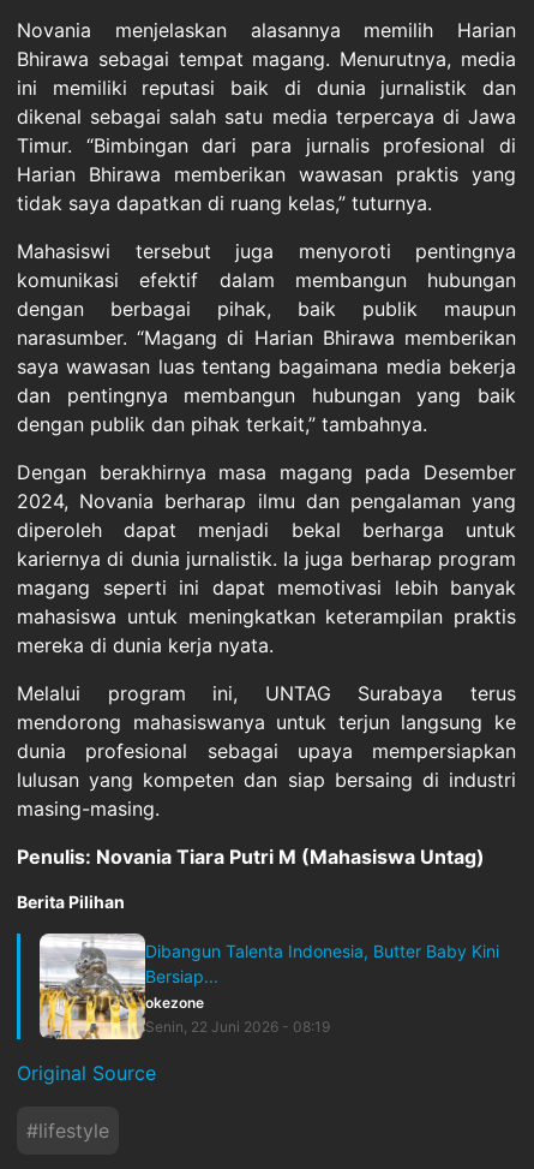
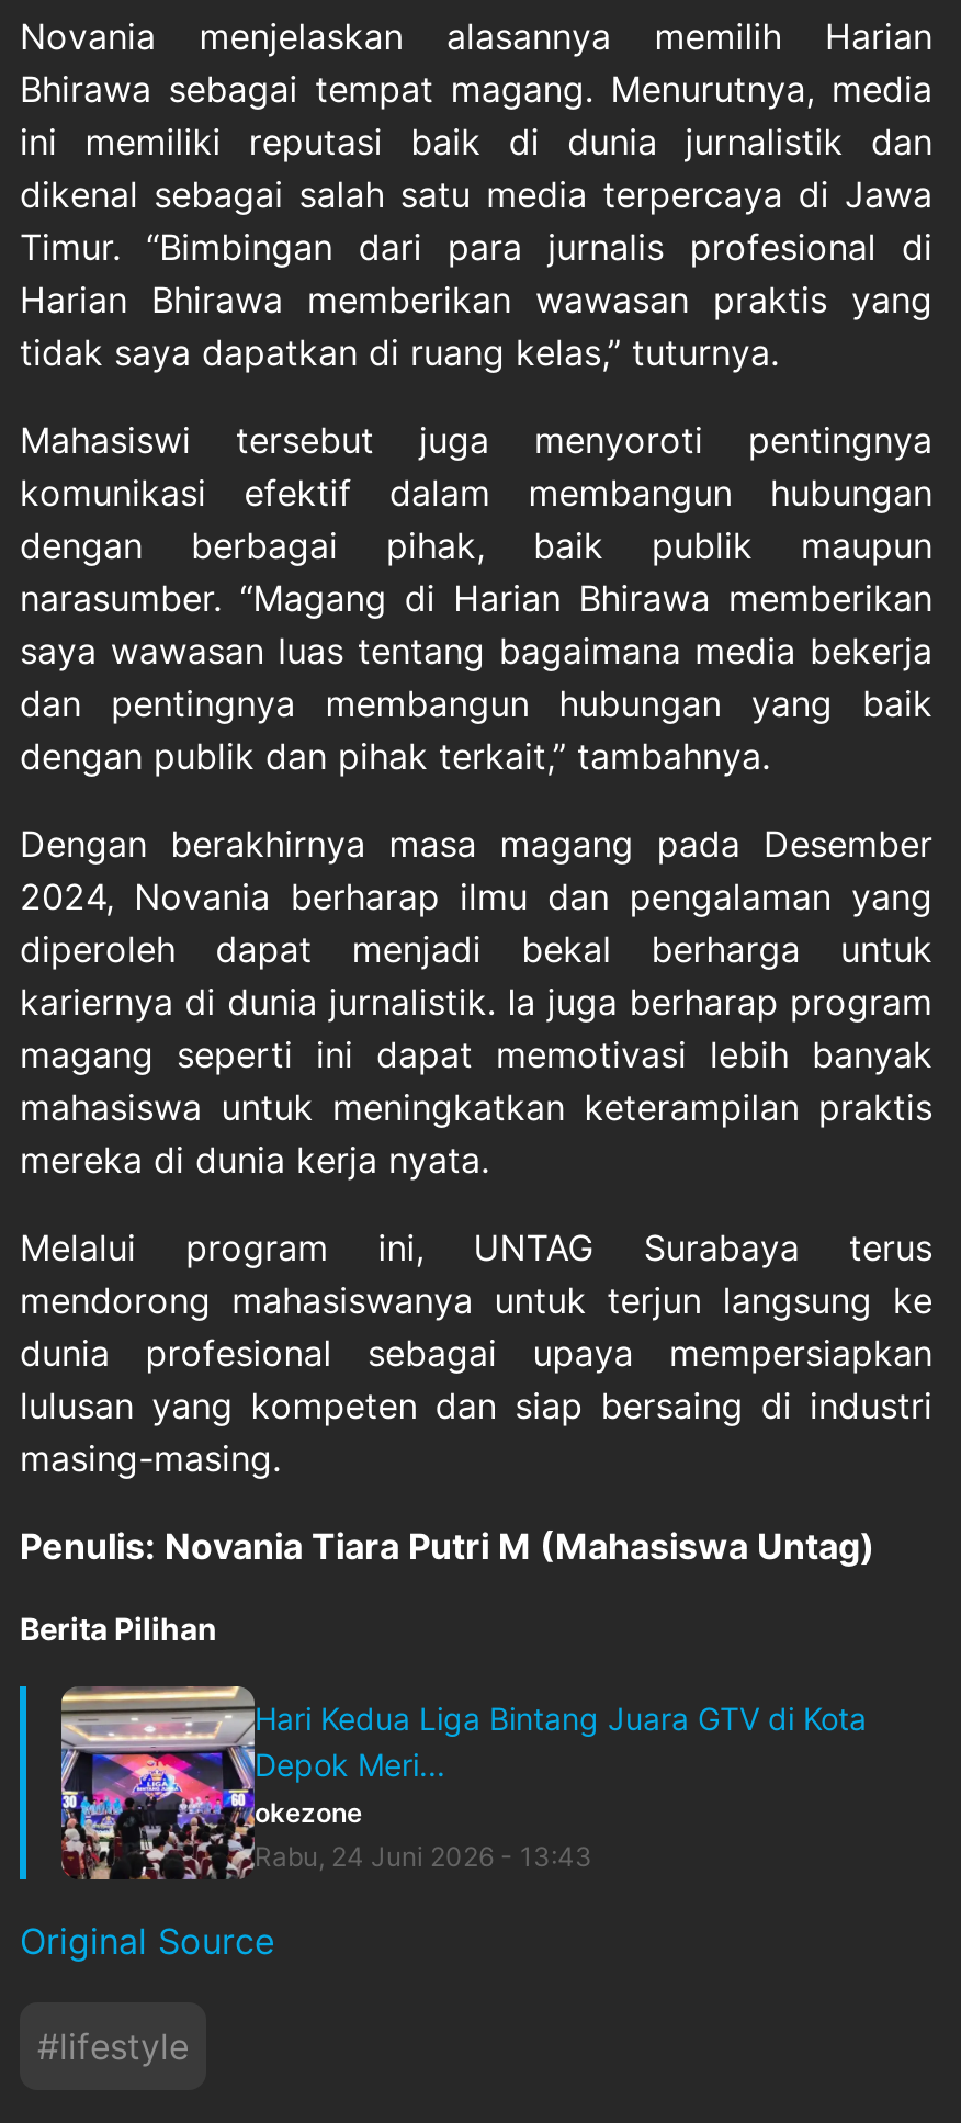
[38,932,499,1040] [image] | Dibangun Talenta Indonesia, Butter Baby Kini | Bersiap... -> [59,1684,867,1882] [image] | Hari Kedua Liga Bintang Juara GTV di Kota | Depok Meri...
[145,1017,330,1035] Senin, 22 Juni 2026 - 08:19 -> [255,1839,592,1872] Rabu, 24 Juni 2026 - 13:43

